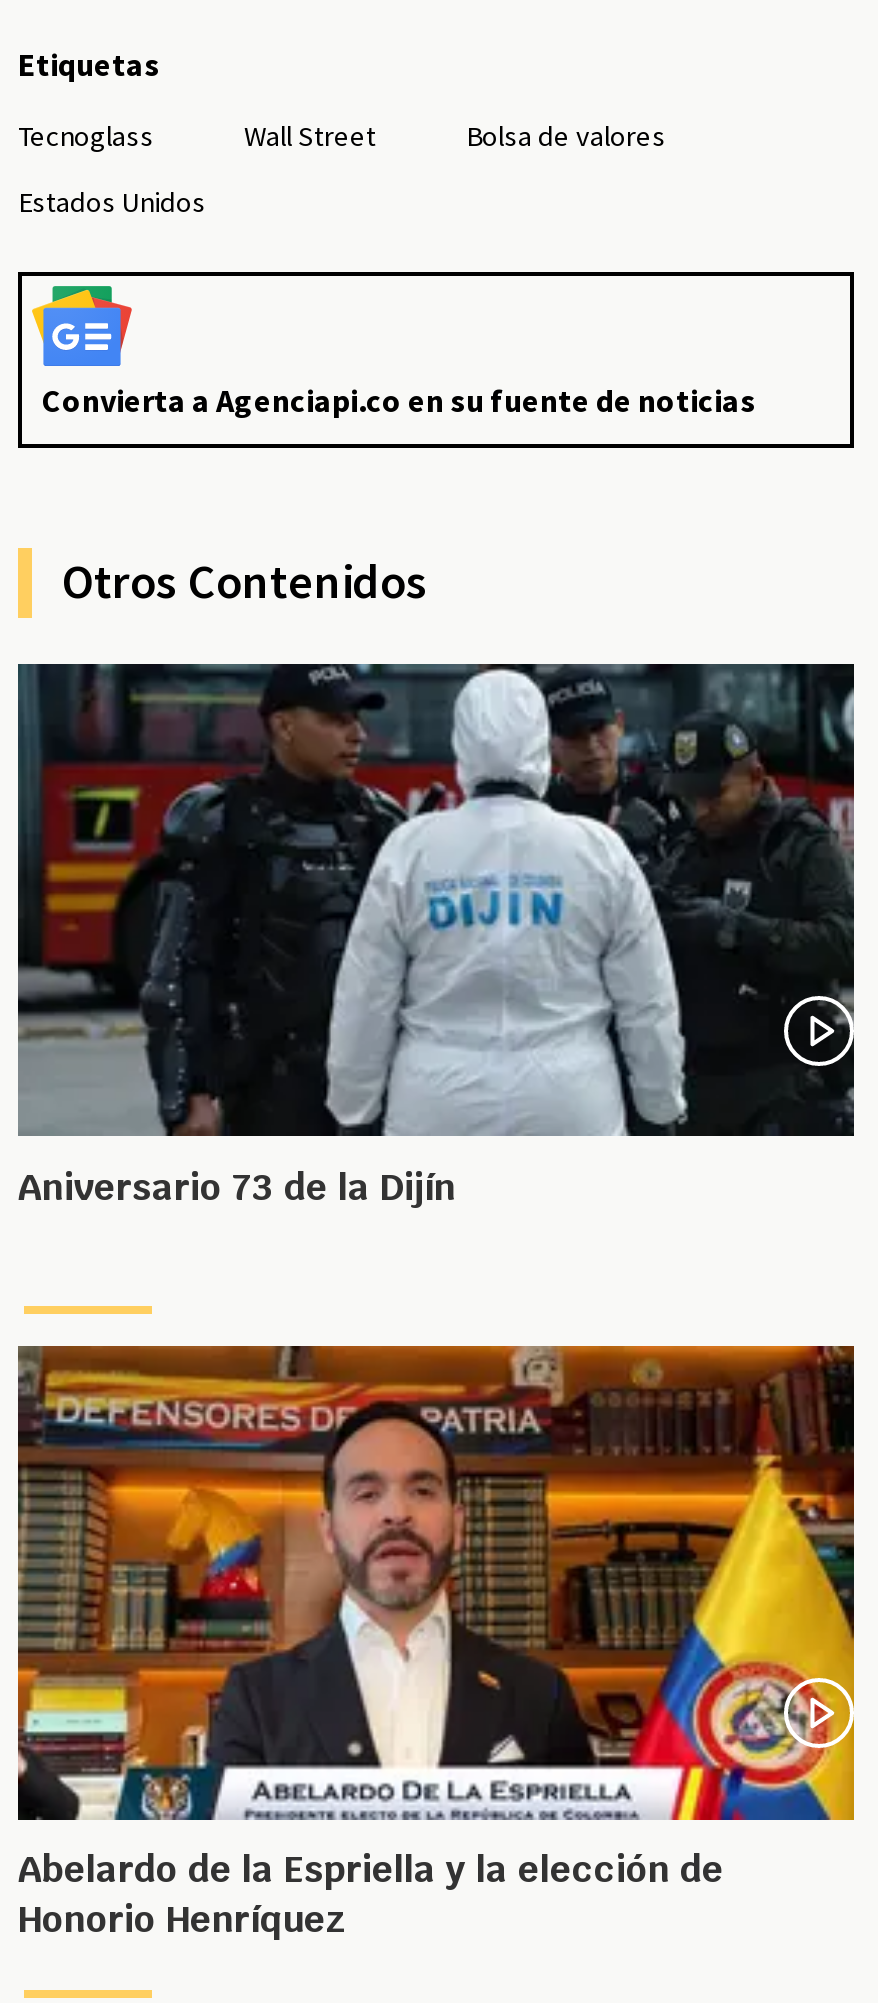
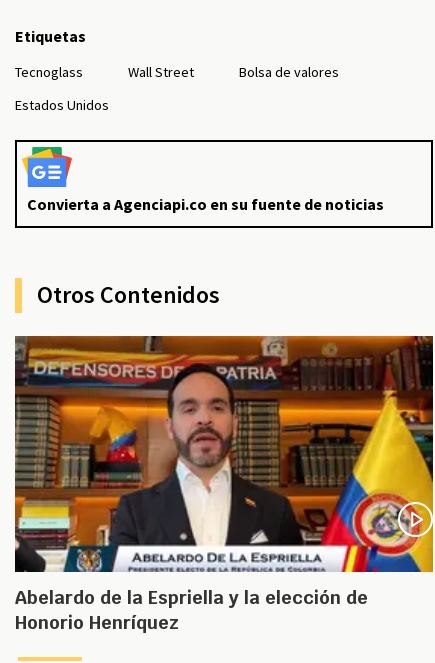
[16,662,856,1210] [image] | Aniversario 73 de la Dijín -> none

